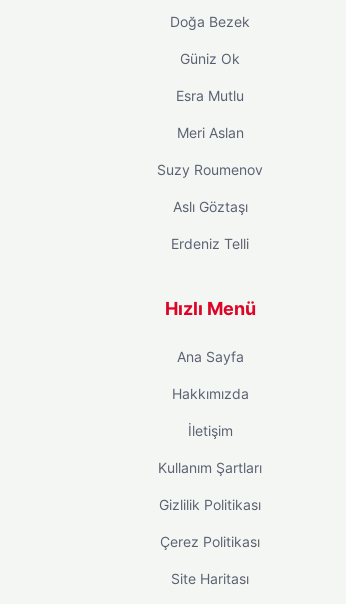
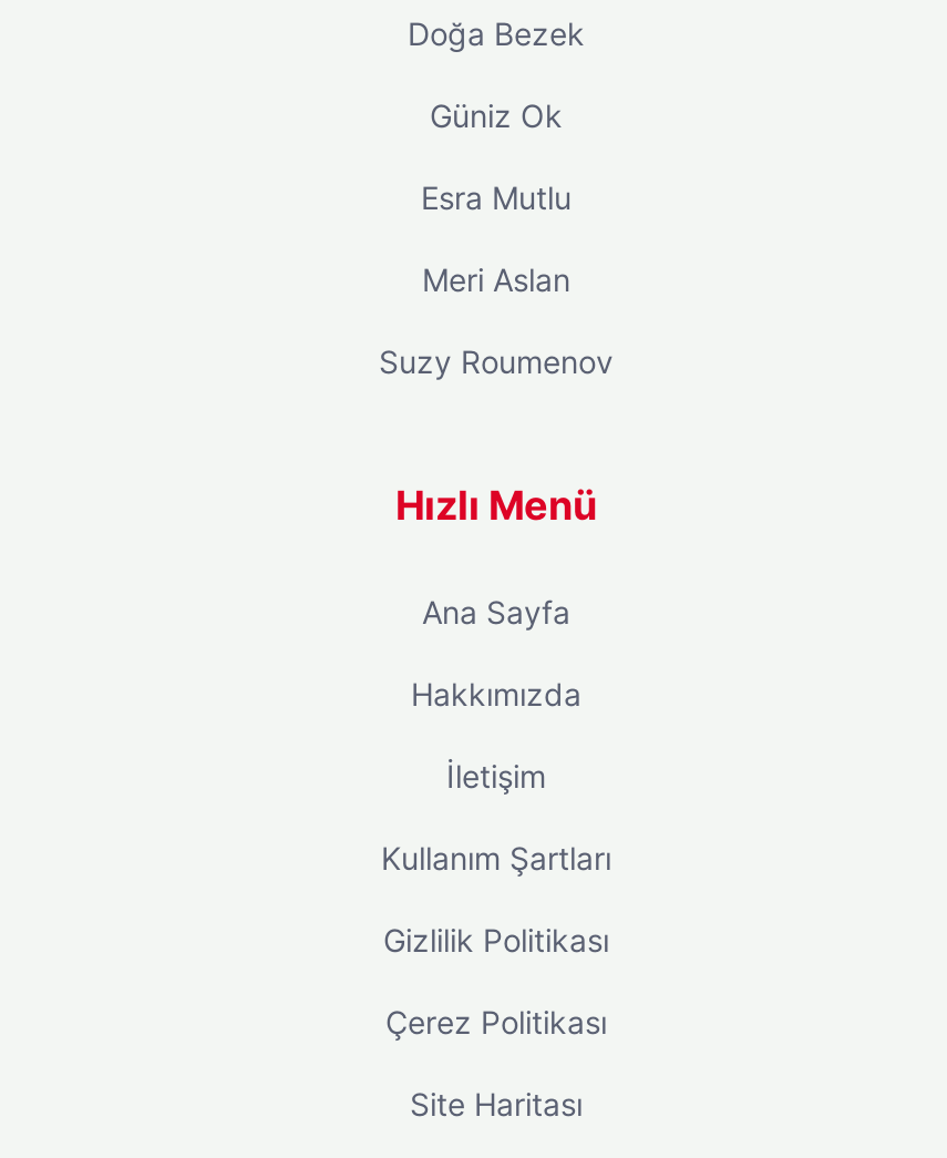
[171,197,249,251] Aslı Göztaşı | Erdeniz Telli -> none

